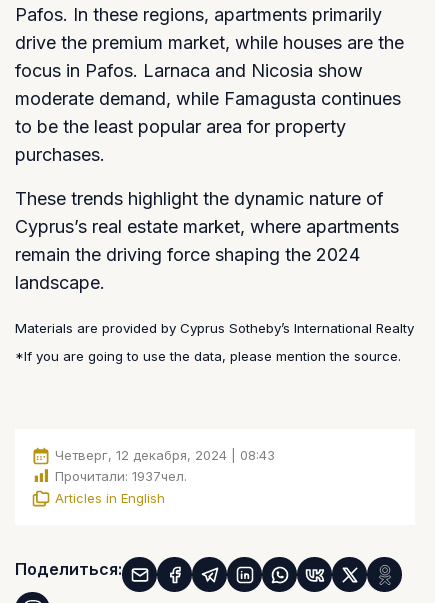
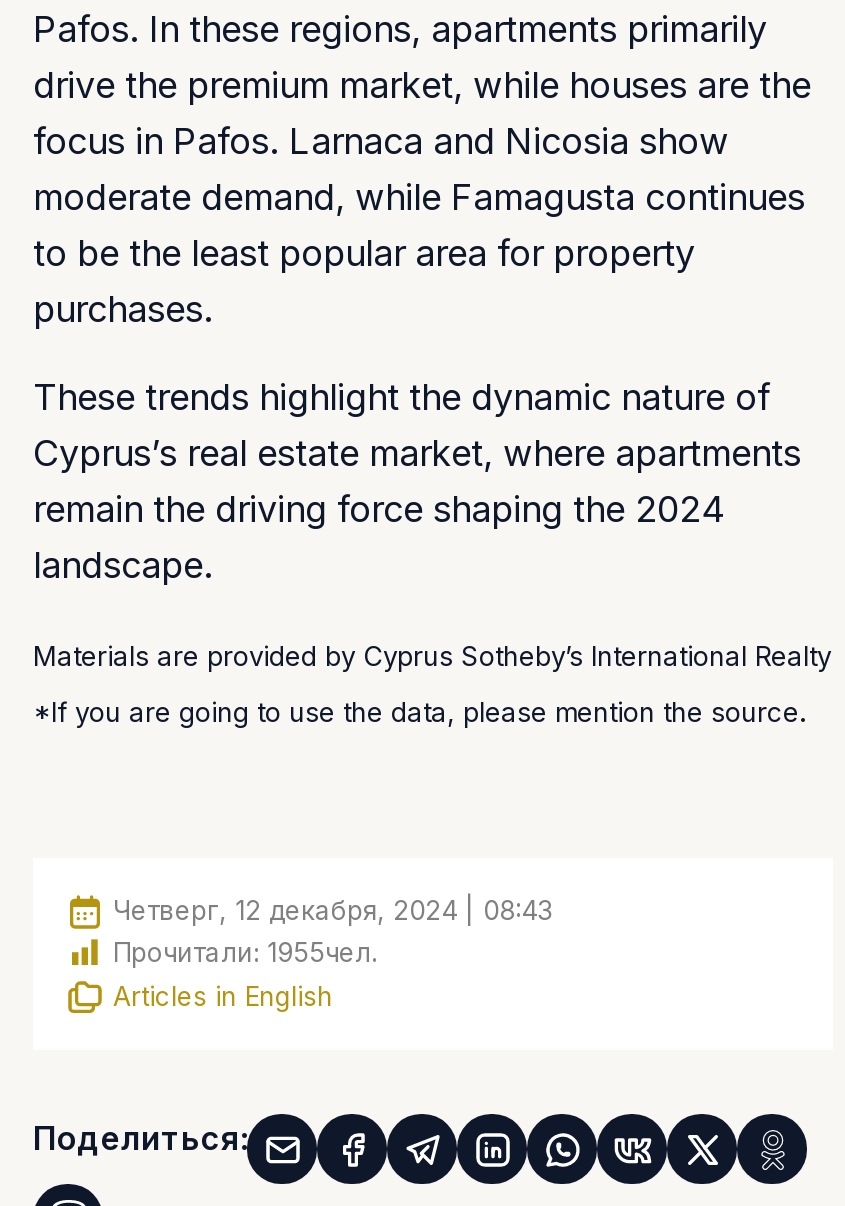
[55,468,187,484] Прочитали: 1937чел. -> [113,937,377,969] Прочитали: 1955чел.

